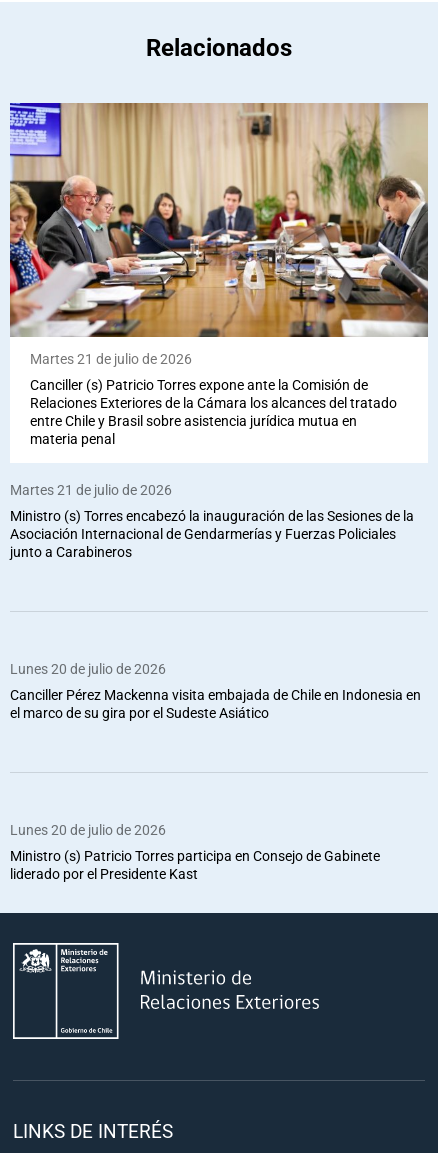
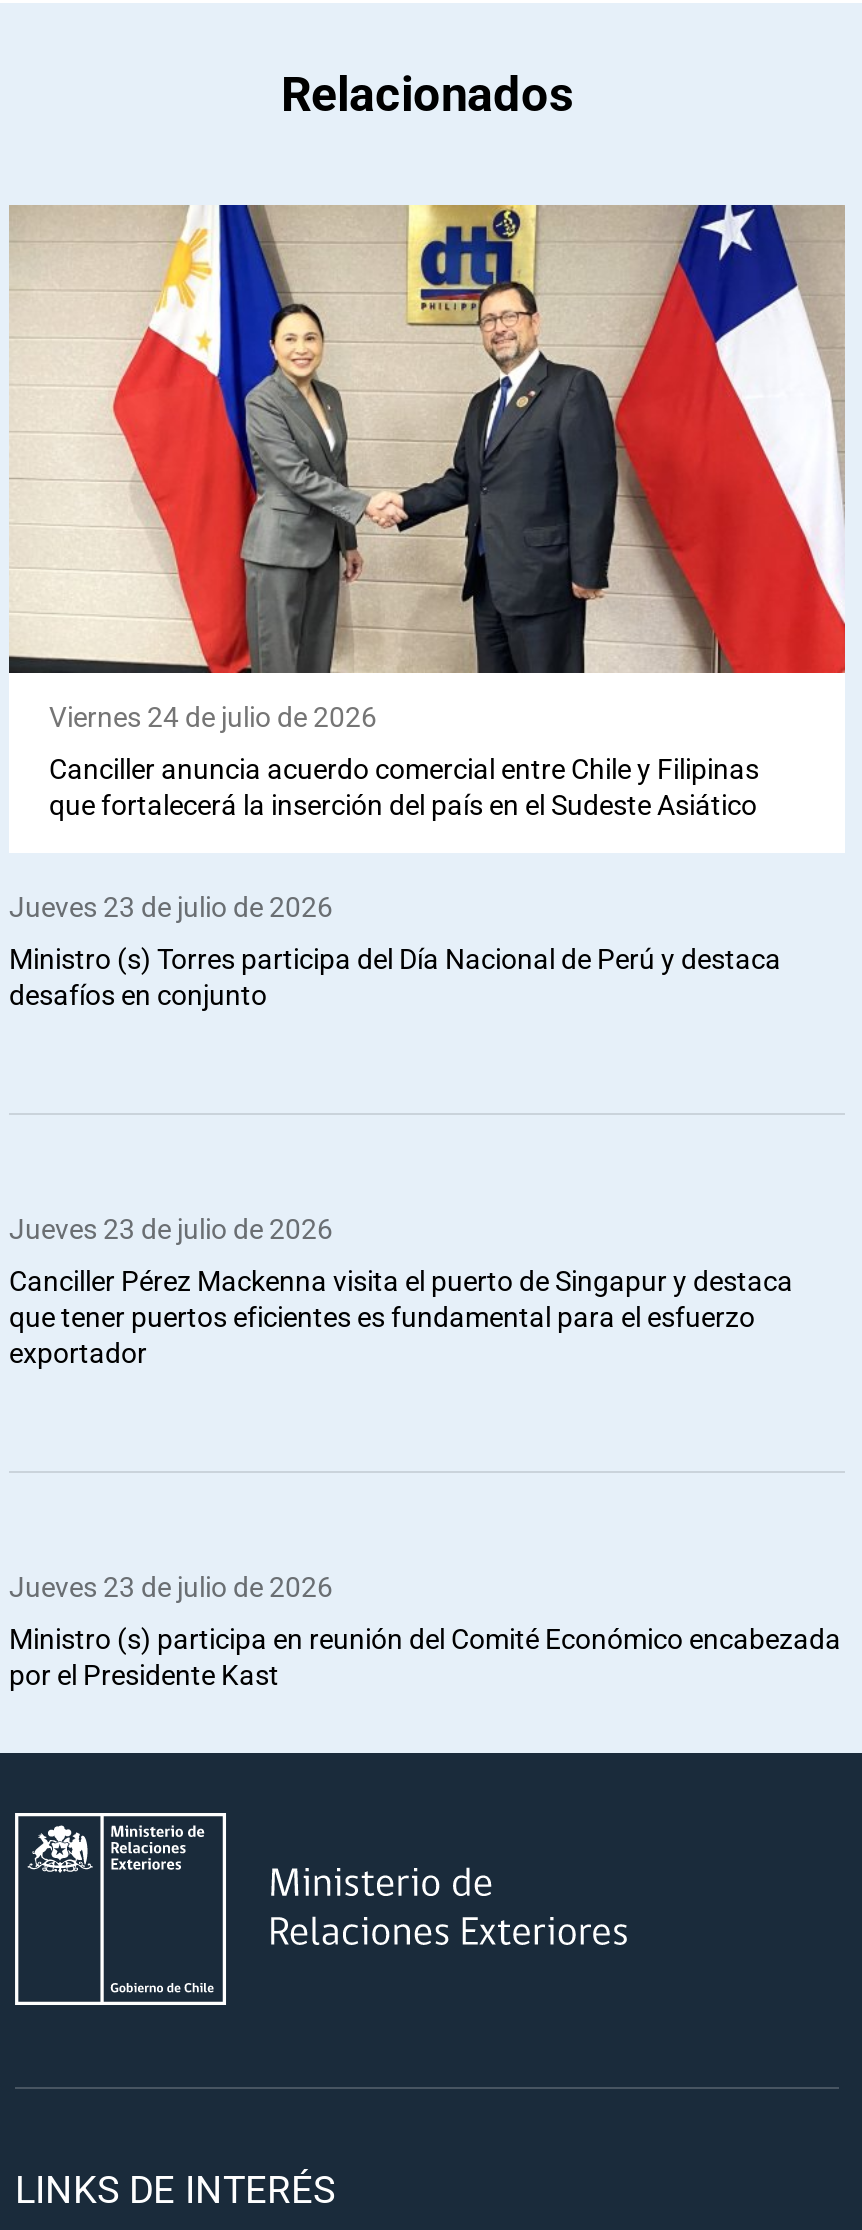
[9,102,429,448] [image] | Martes 21 de julio de 2026 | Canciller (s) Patricio Torres expone ante la Comisión de | Relaciones Exteriores de la Cámara los alcances del tratado | entre Chile y Brasil sobre asistencia jurídica mutua en | materia penal -> [9,203,847,823] [image] | Viernes 24 de julio de 2026 | Canciller anuncia acuerdo comercial entre Chile y Filipinas | que fortalecerá la inserción del país en el Sudeste Asiático
[10,480,414,561] Martes 21 de julio de 2026 | Ministro (s) Torres encabezó la inauguración de las Sesiones de la | Asociación Internacional de Gendarmerías y Fuerzas Policiales | junto a Carabineros -> [9,887,781,1013] Jueves 23 de julio de 2026 | Ministro (s) Torres participa del Día Nacional de Perú y destaca | desafíos en conjunto
[10,659,421,722] Lunes 20 de julio de 2026 | Canciller Pérez Mackenna visita embajada de Chile en Indonesia en | el marco de su gira por el Sudeste Asiático -> [9,1209,793,1371] Jueves 23 de julio de 2026 | Canciller Pérez Mackenna visita el puerto de Singapur y destaca | que tener puertos eficientes es fundamental para el esfuerzo | exportador
[10,820,380,883] Lunes 20 de julio de 2026 | Ministro (s) Patricio Torres participa en Consejo de Gabinete | liderado por el Presidente Kast -> [9,1567,841,1693] Jueves 23 de julio de 2026 | Ministro (s) participa en reunión del Comité Económico encabezada | por el Presidente Kast

